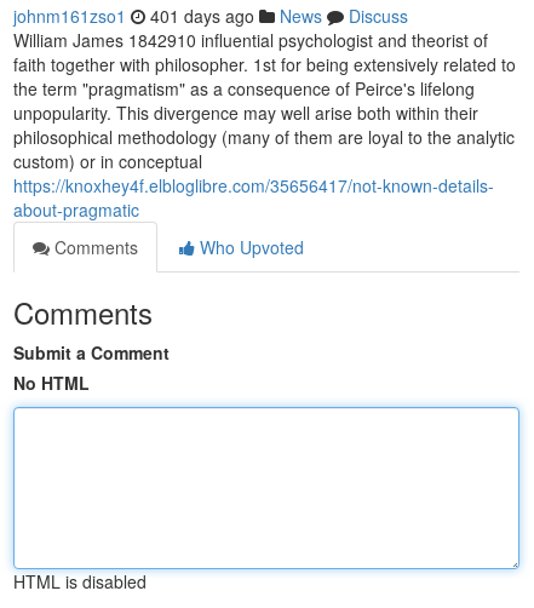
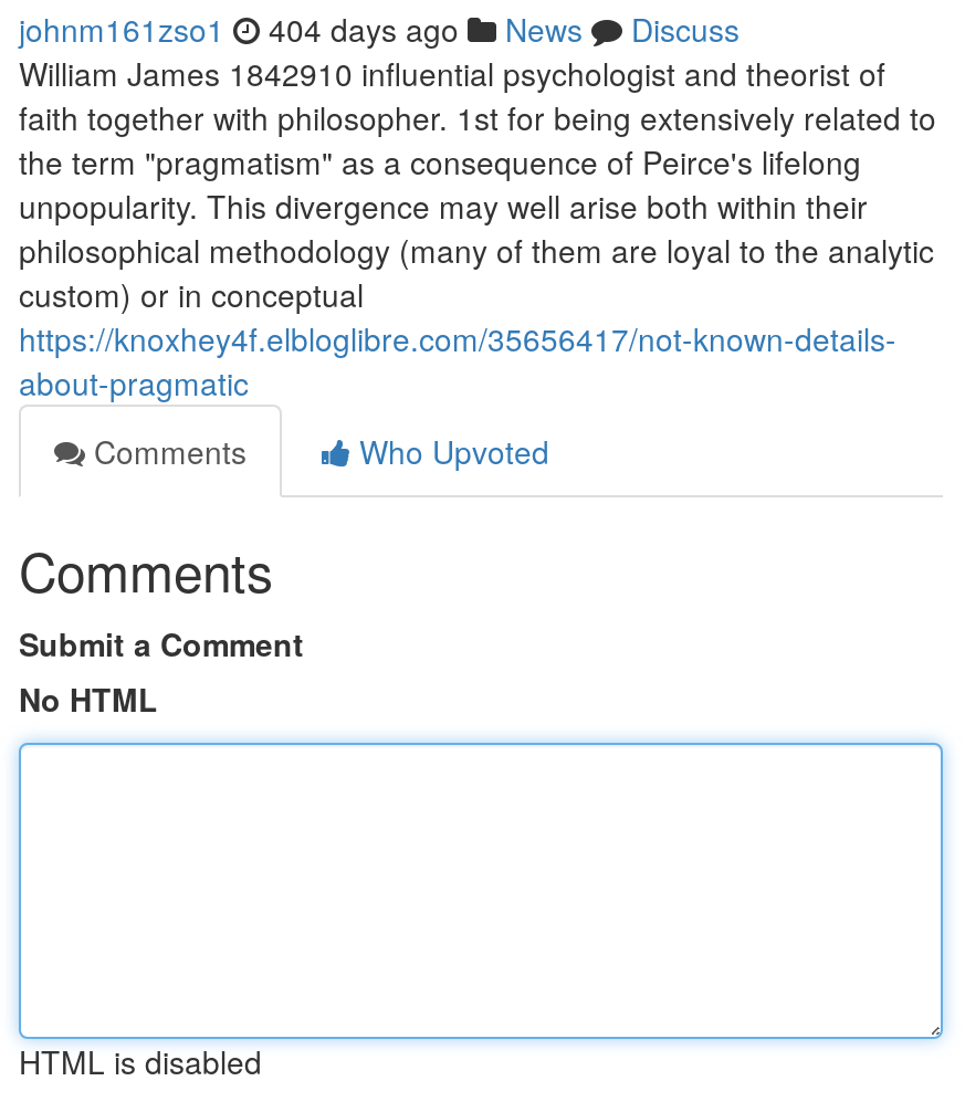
[13,4,408,28] johnm161zso1 401 days ago News Discuss -> [19,7,740,51] johnm161zso1 404 days ago News Discuss

